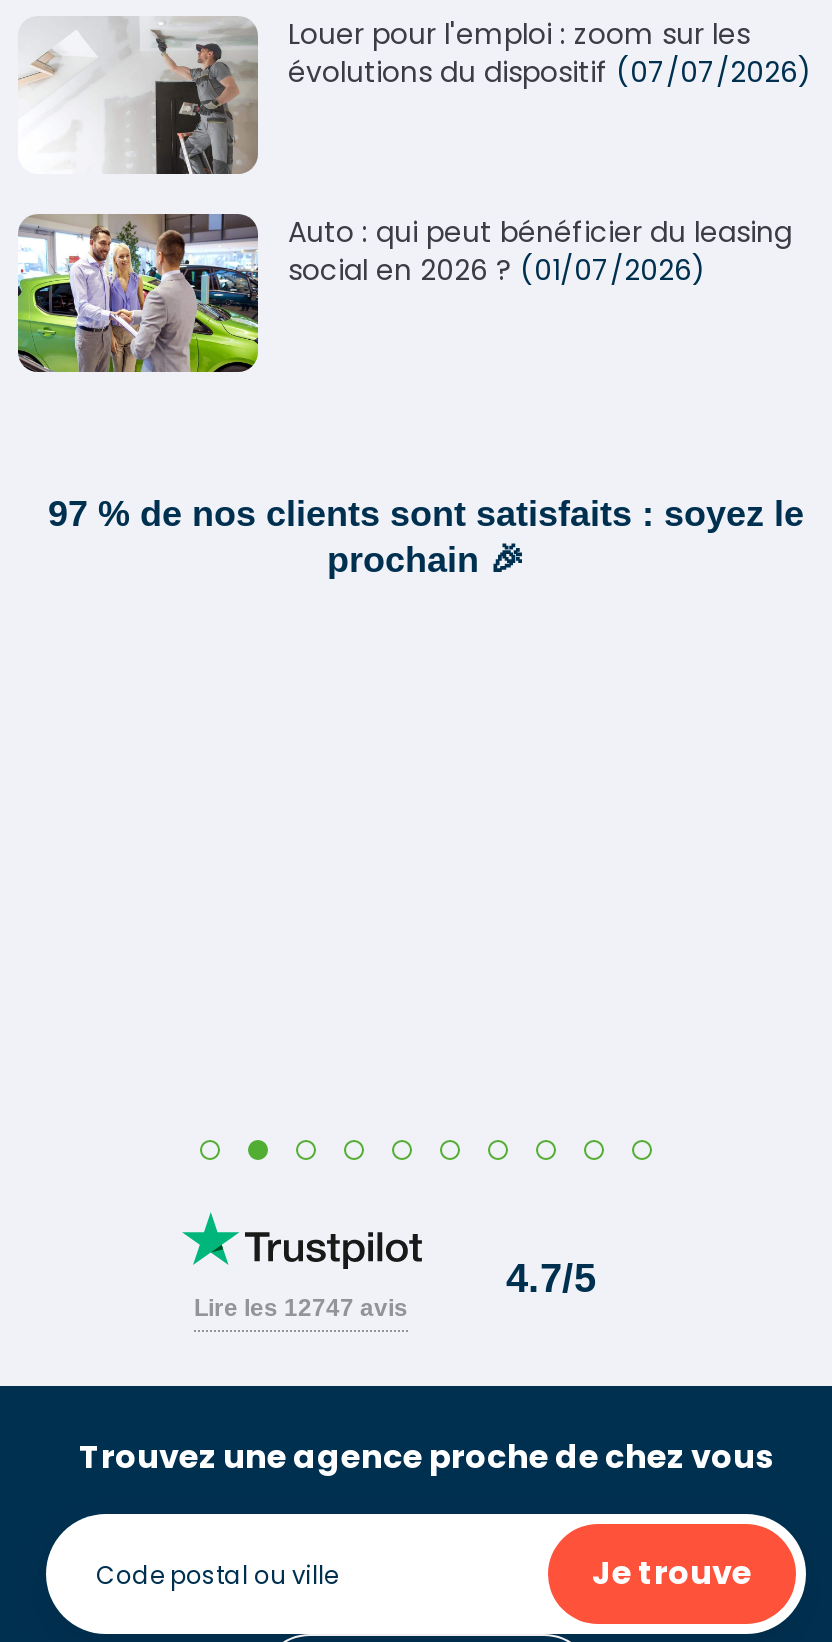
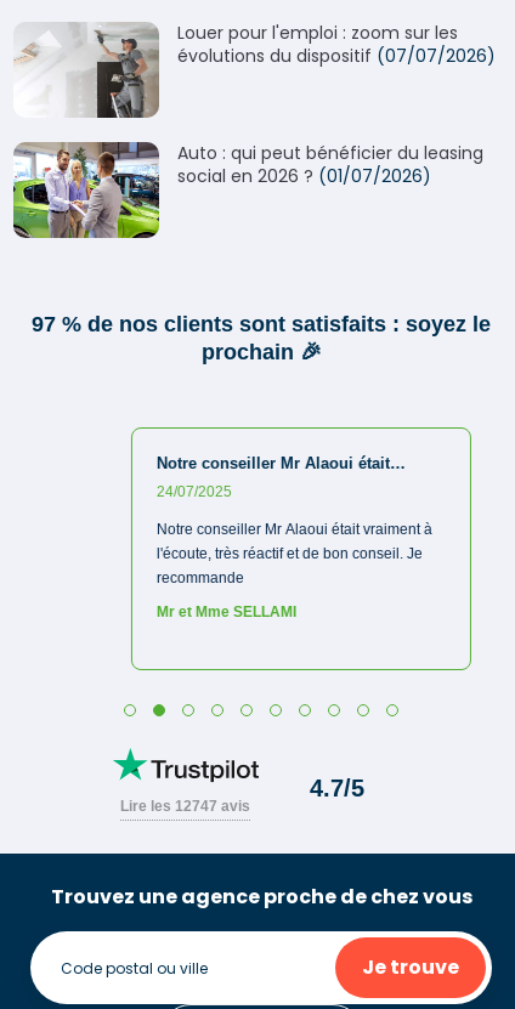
none -> [130,426,472,671] [image]

